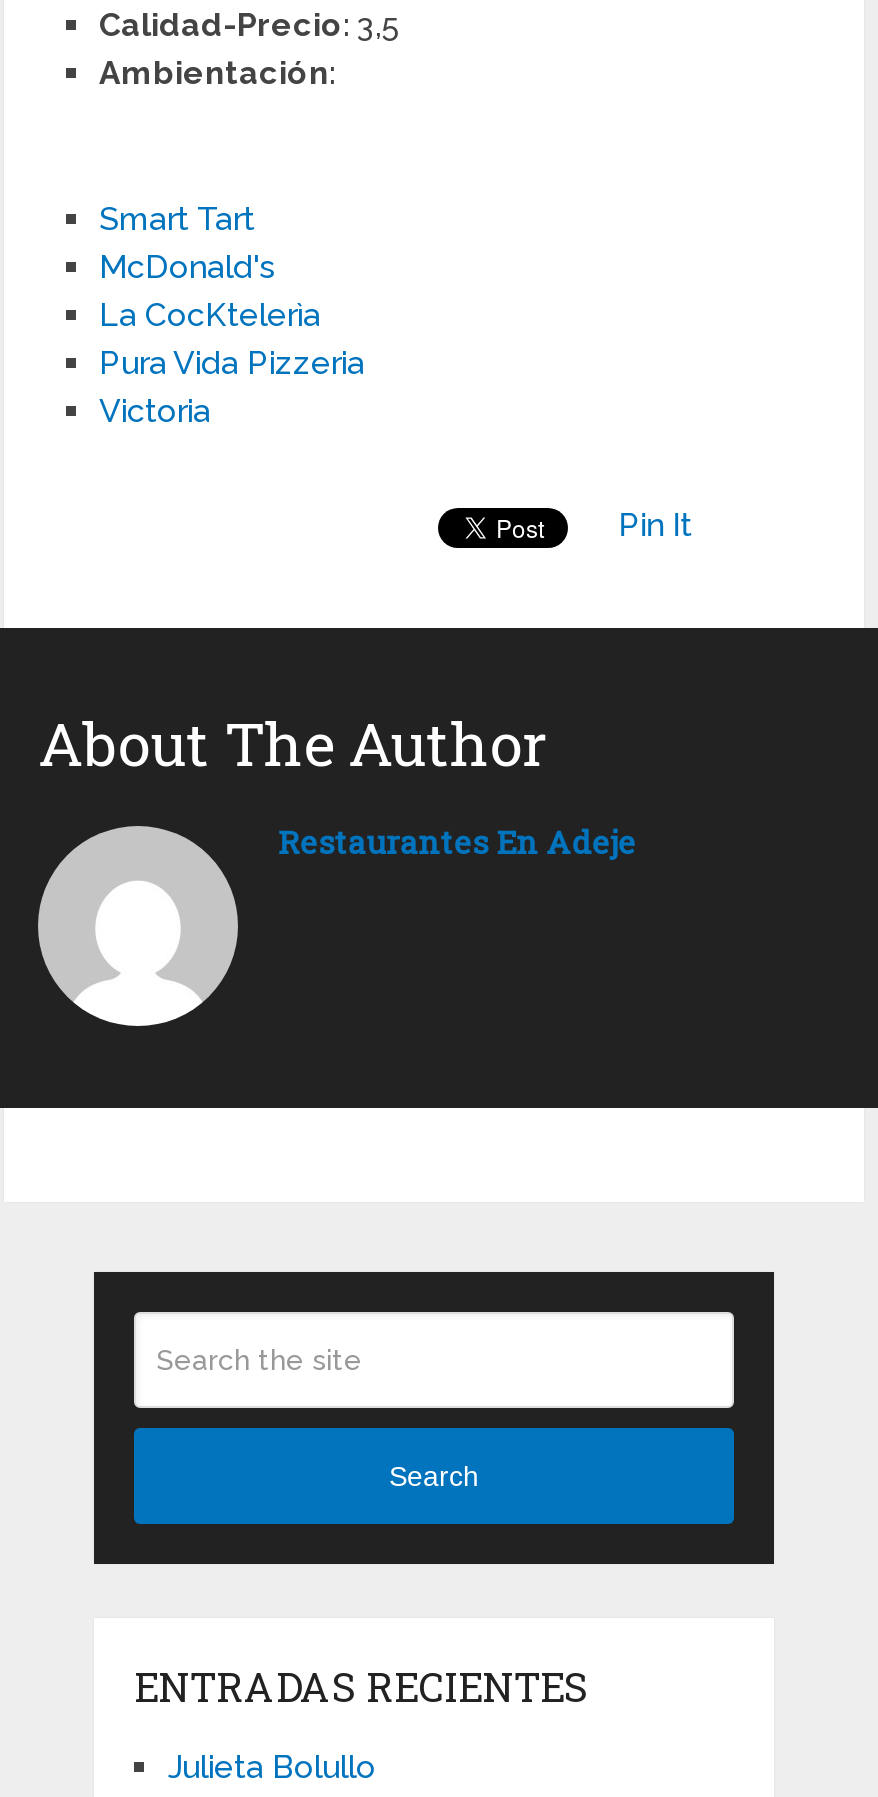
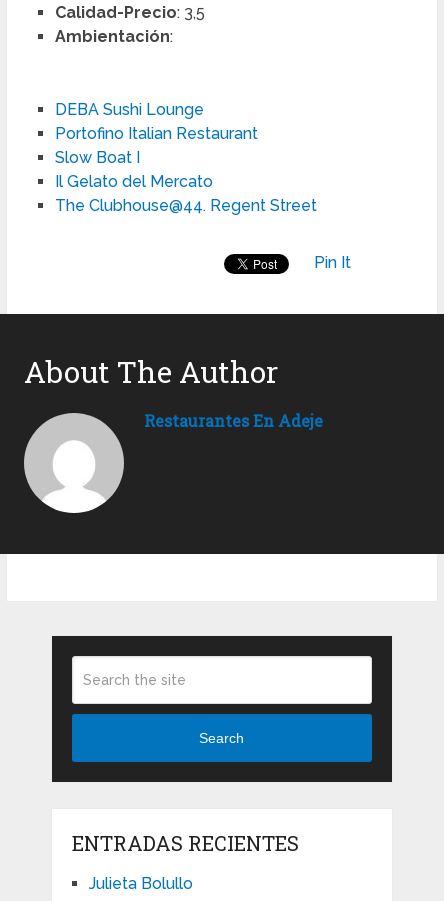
[99,201,365,431] Smart Tart | McDonald's | La CocKtelerìa | Pura Vida Pizzeria | Victoria -> [54,100,316,215] DEBA Sushi Lounge | Portofino Italian Restaurant | Slow Boat I | Il Gelato del Mercato | The Clubhouse@44. Regent Street

